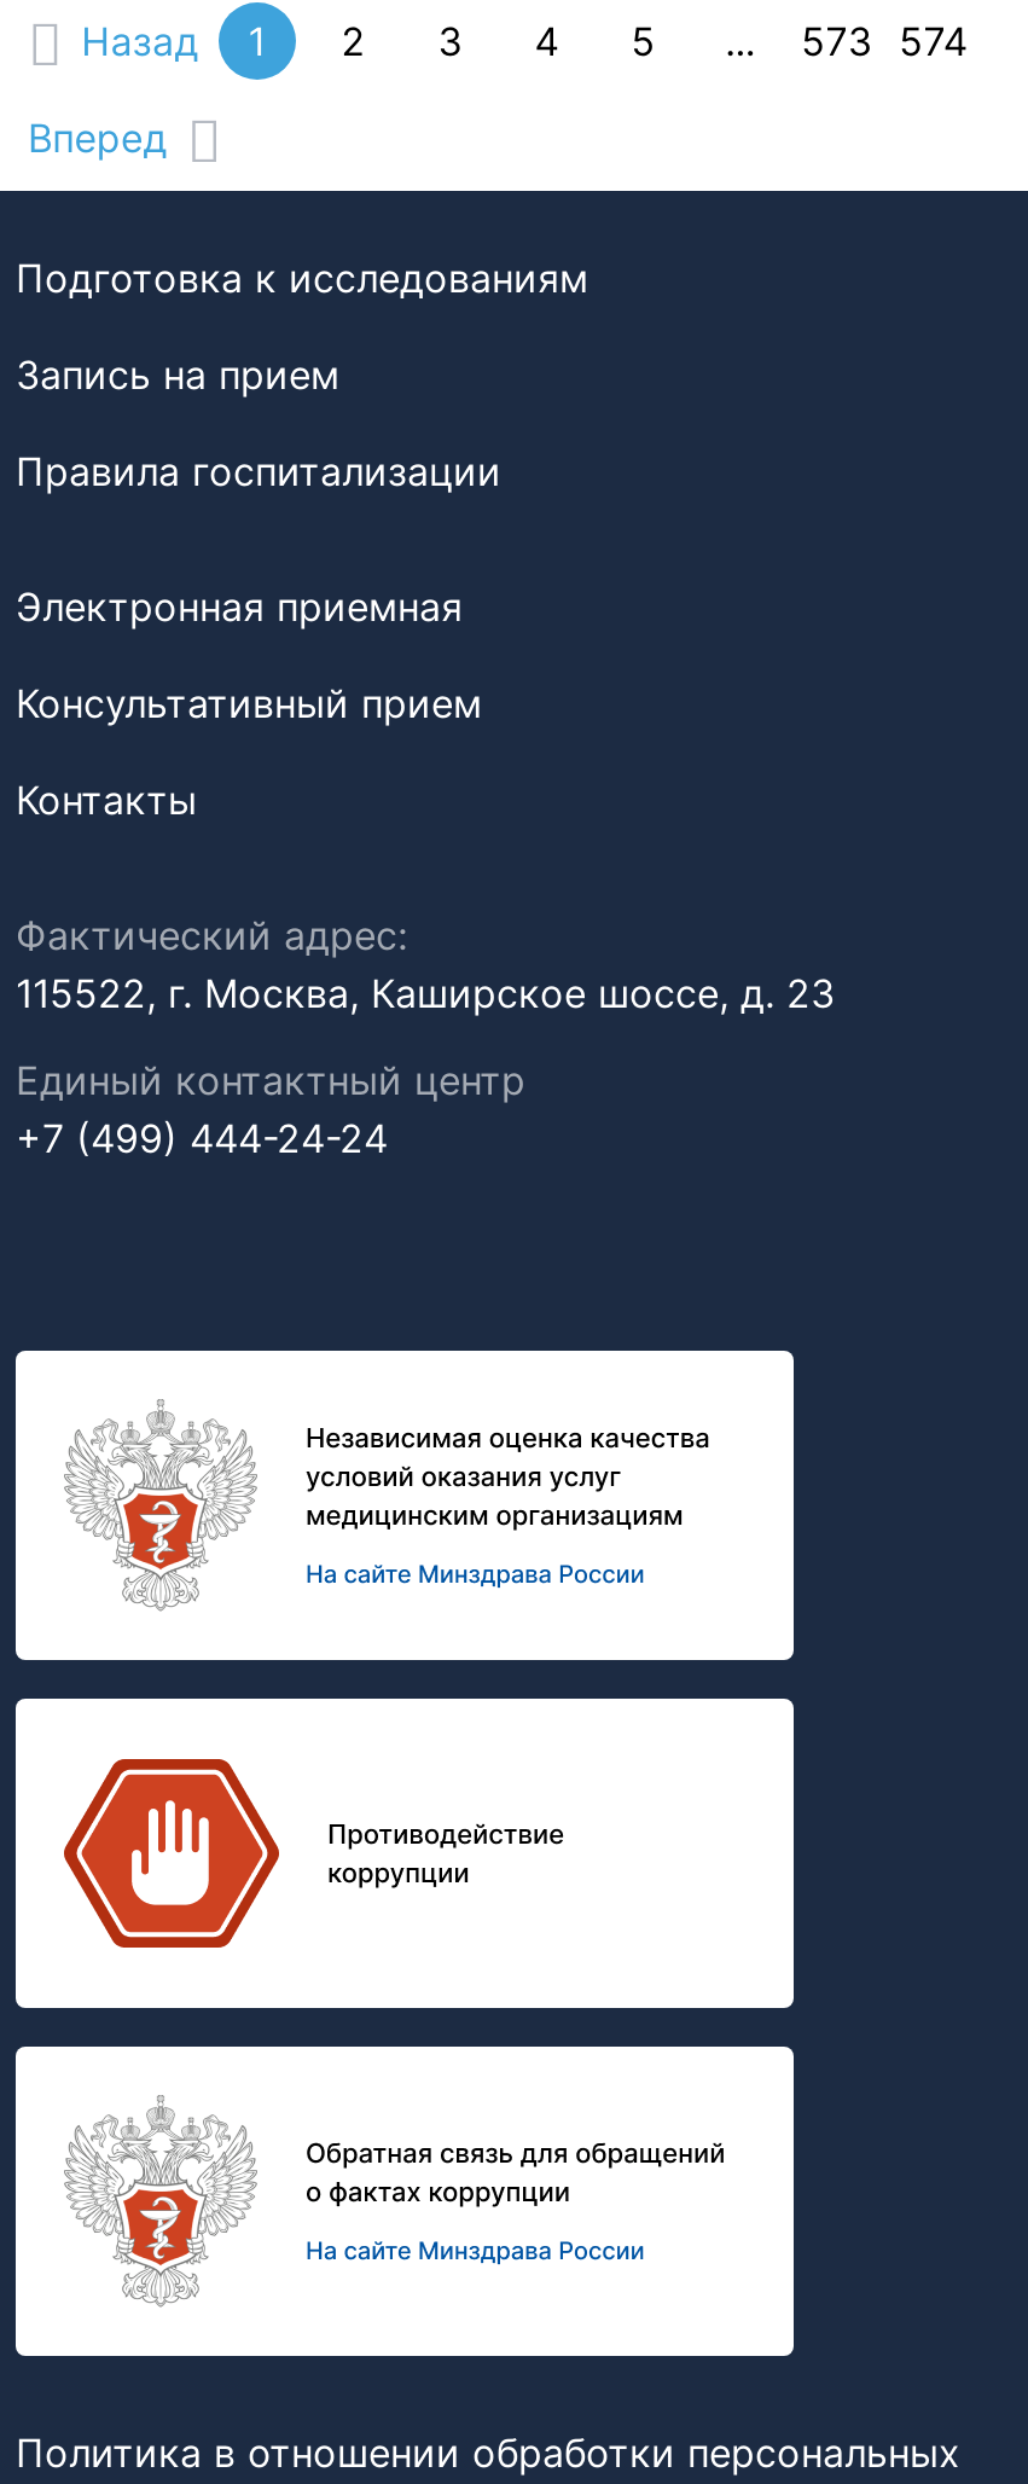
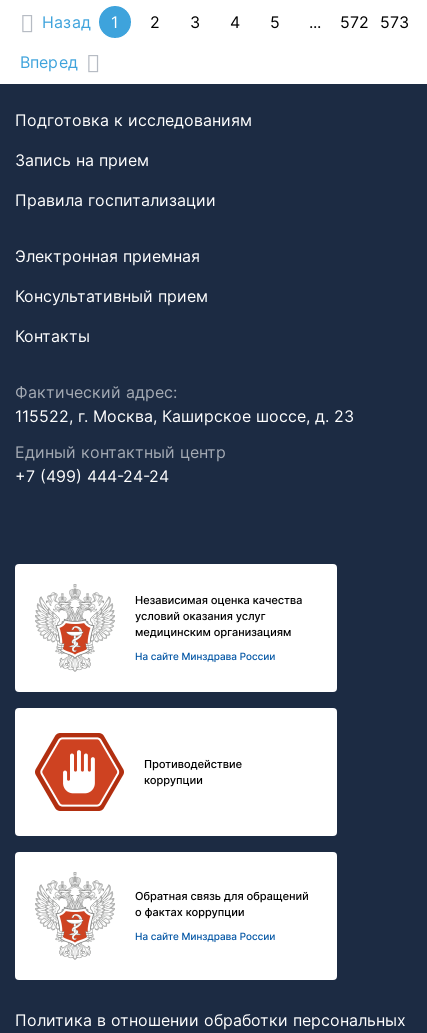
[801,17,968,65] 573 574 -> [340,12,409,32] 572 573

